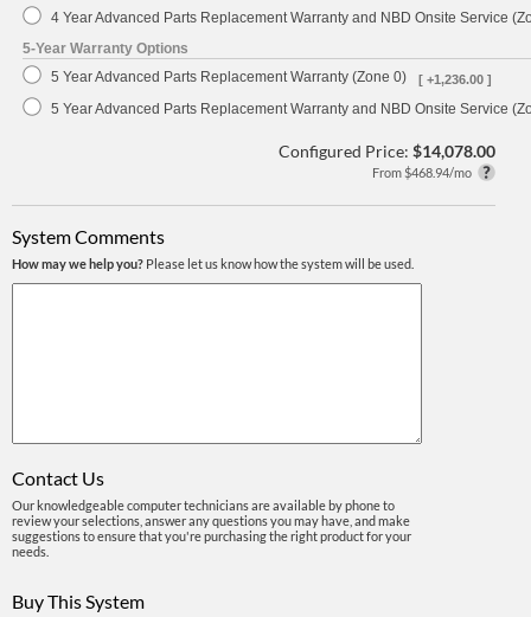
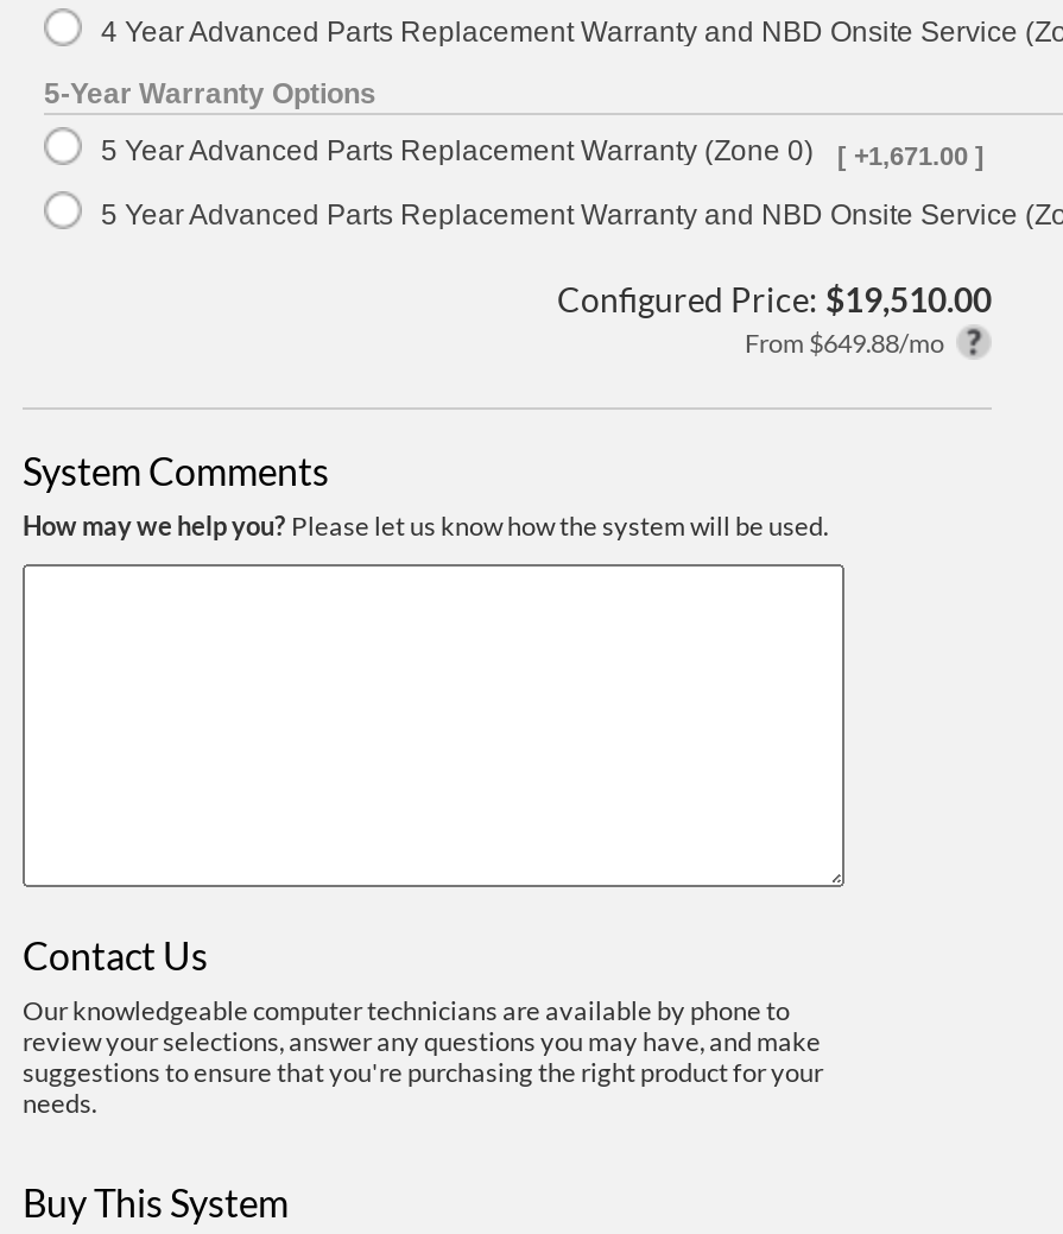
[51,68,492,86] 5 Year Advanced Parts Replacement Warranty (Zone 0) [ +1,236.00 ] -> [101,134,985,169] 5 Year Advanced Parts Replacement Warranty (Zone 0) [ +1,671.00 ]
[279,141,495,161] Configured Price: $14,078.00 -> [557,279,992,319] Configured Price: $19,510.00
[372,164,472,180] From $468.94/mo -> [745,326,944,357] From $649.88/mo

